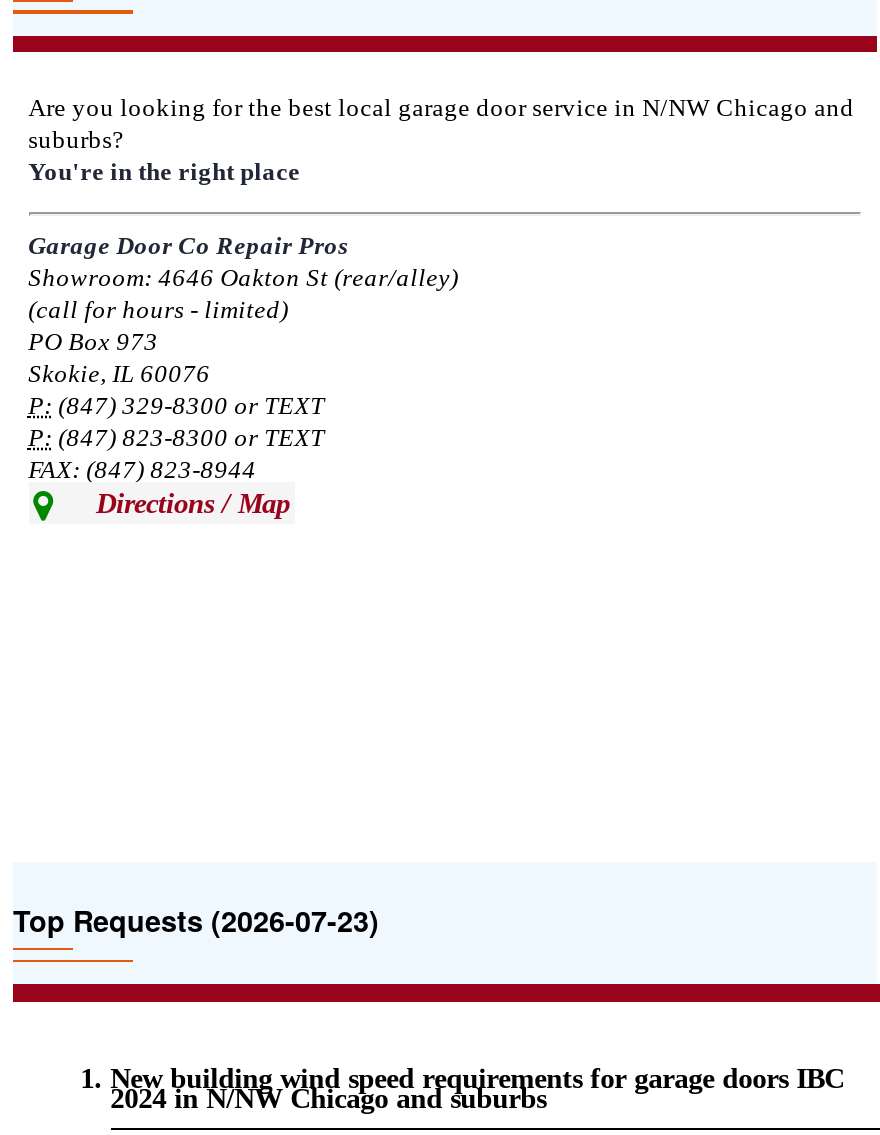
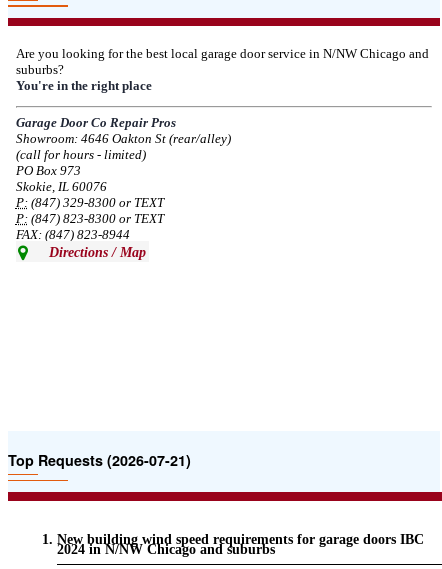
[13,901,379,941] Top Requests (2026-07-23) -> [8,450,191,470] Top Requests (2026-07-21)

